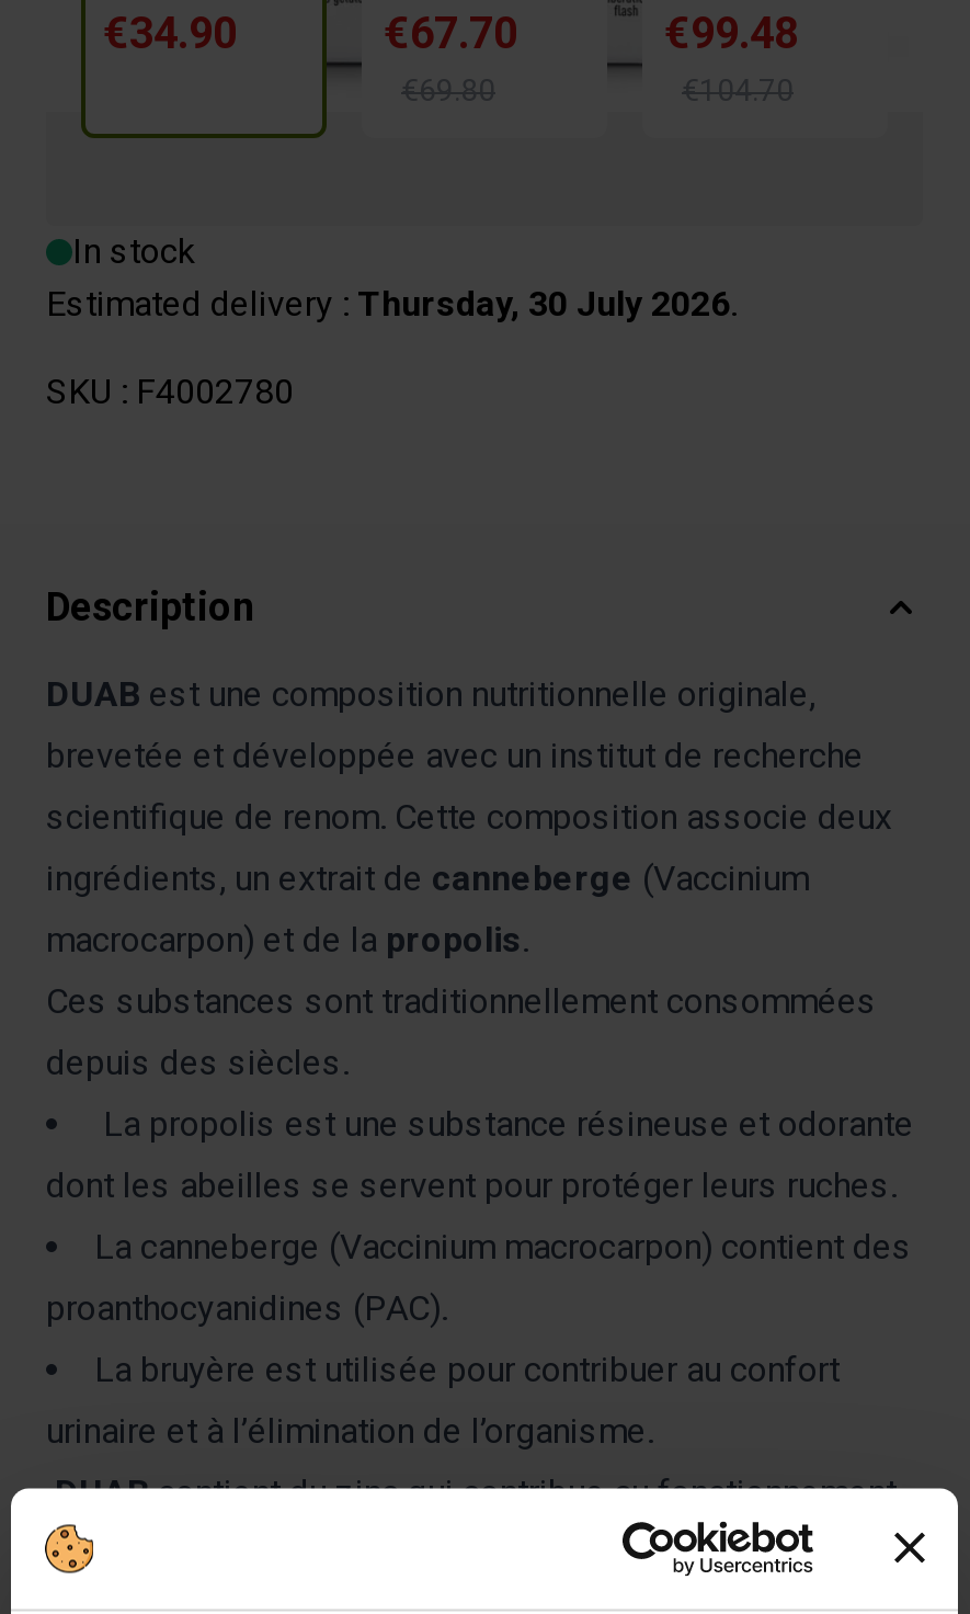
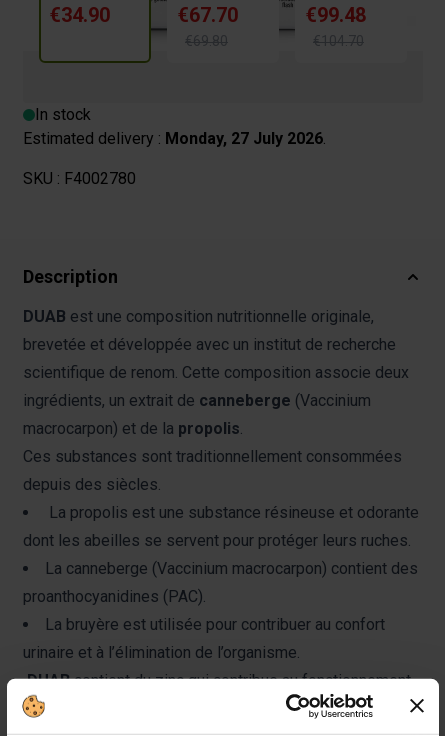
[46,283,737,325] Estimated delivery : Thursday, 30 July 2026. -> [23,129,326,148] Estimated delivery : Monday, 27 July 2026.

